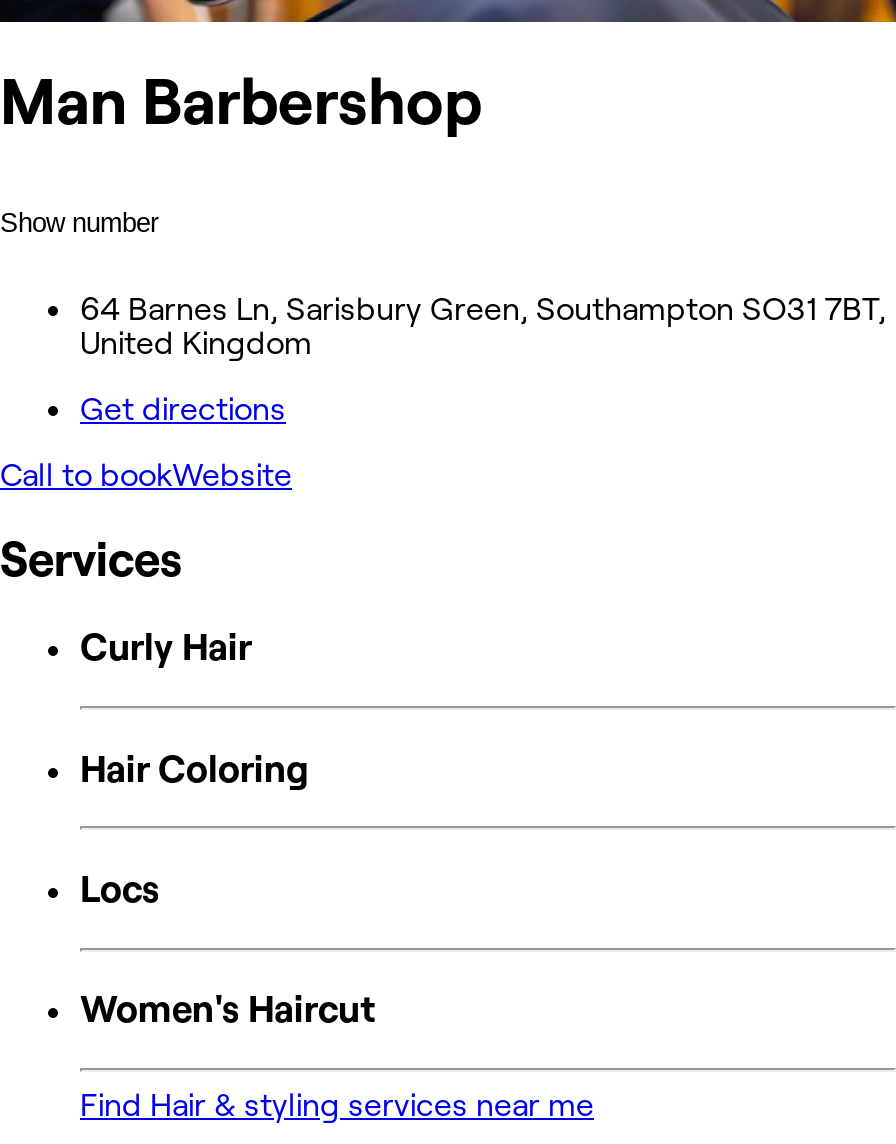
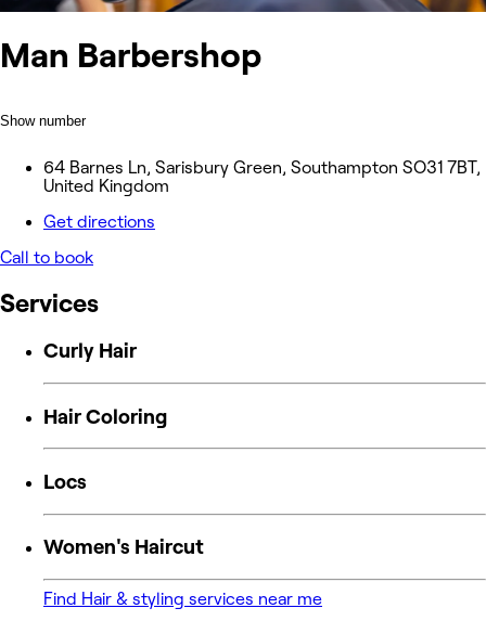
[0,459,292,493] Call to bookWebsite -> [0,249,93,267] Call to book

